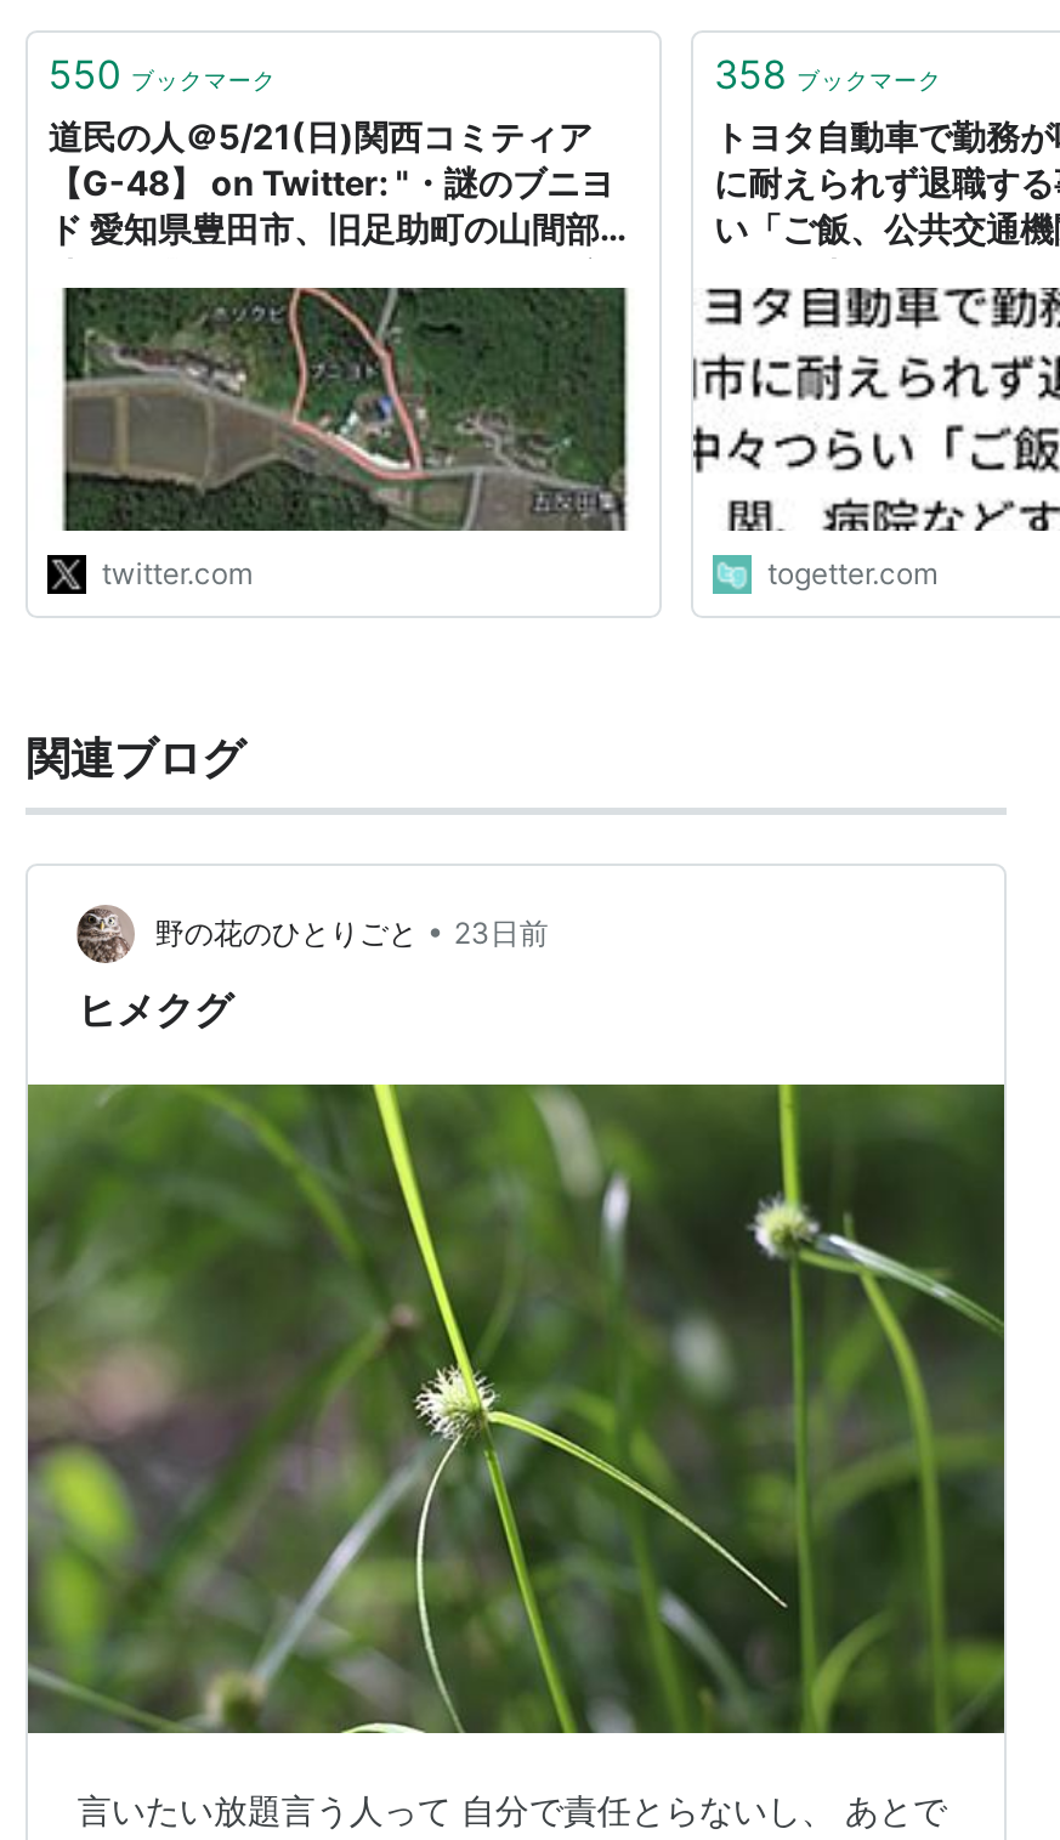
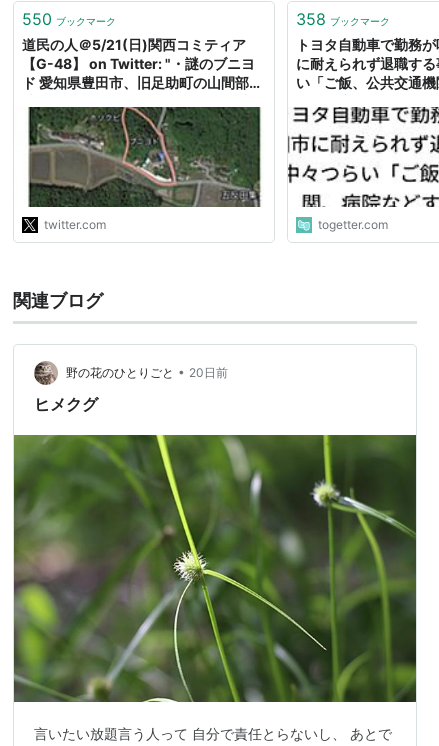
[155,913,549,951] 野の花のひとりごと • 23日前 -> [66,364,228,380] 野の花のひとりごと • 20日前

